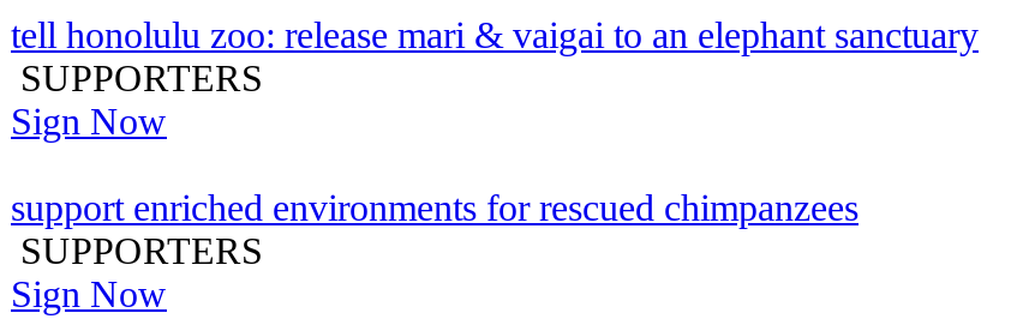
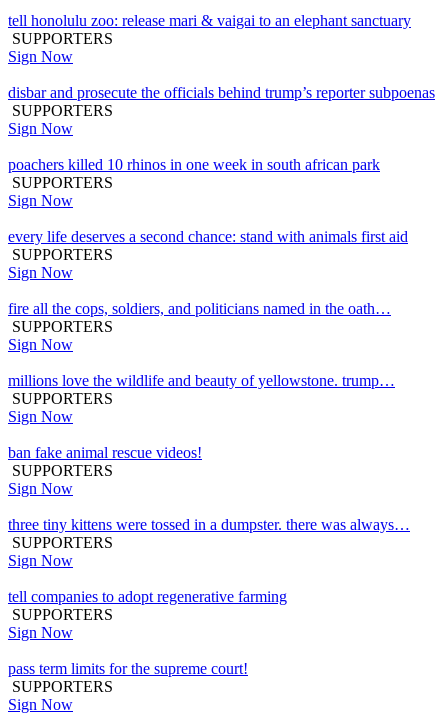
[11,187,859,228] support enriched environments for rescued chimpanzees -> [8,84,435,677] disbar and prosecute the officials behind trump’s reporter subpoenas | SUPPORTERS | Sign Now | poachers killed 10 rhinos in one week in south african park | SUPPORTERS | Sign Now | every life deserves a second chance: stand with animals first aid | SUPPORTERS | Sign Now | fire all the cops, soldiers, and politicians named in the oath… | SUPPORTERS | Sign Now | millions love the wildlife and beauty of yellowstone. trump… | SUPPORTERS | Sign Now | ban fake animal rescue videos! | SUPPORTERS | Sign Now | three tiny kittens were tossed in a dumpster. there was always… | SUPPORTERS | Sign Now | tell companies to adopt regenerative farming | SUPPORTERS | Sign Now | pass term limits for the supreme court!

